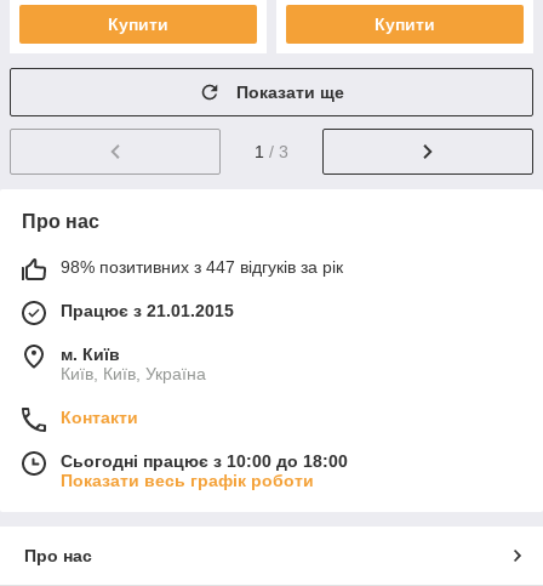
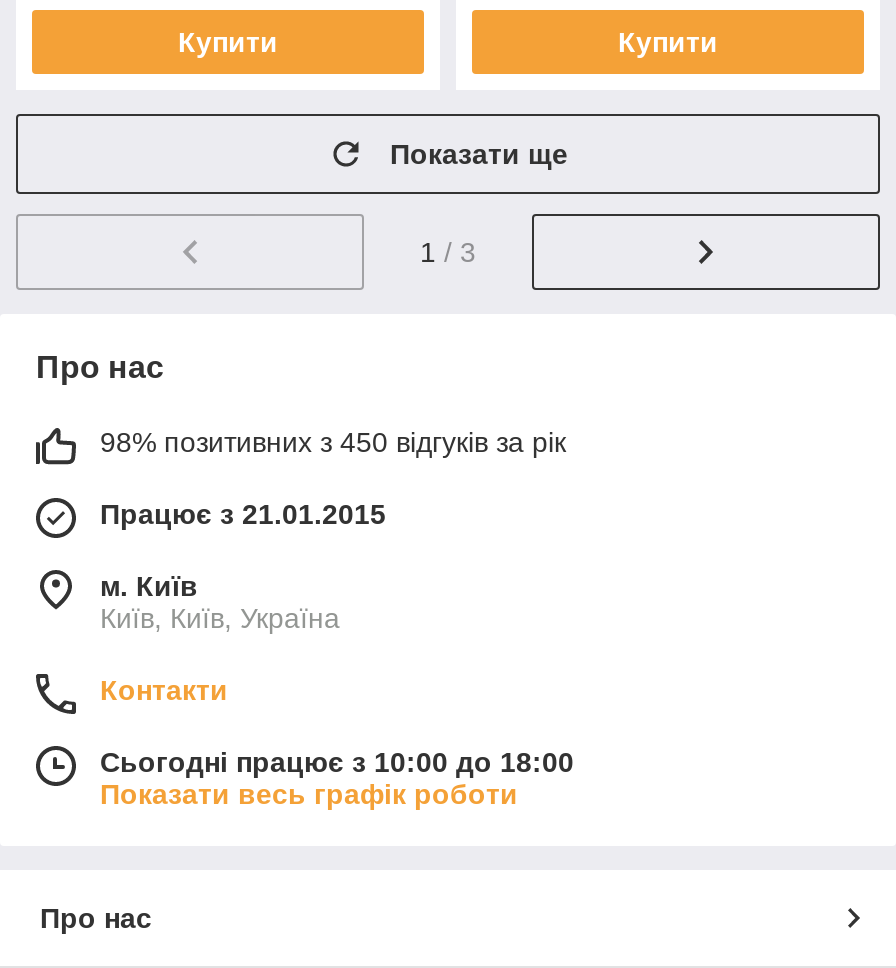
[61,257,343,277] 98% позитивних з 447 відгуків за рік -> [100,426,566,458] 98% позитивних з 450 відгуків за рік

